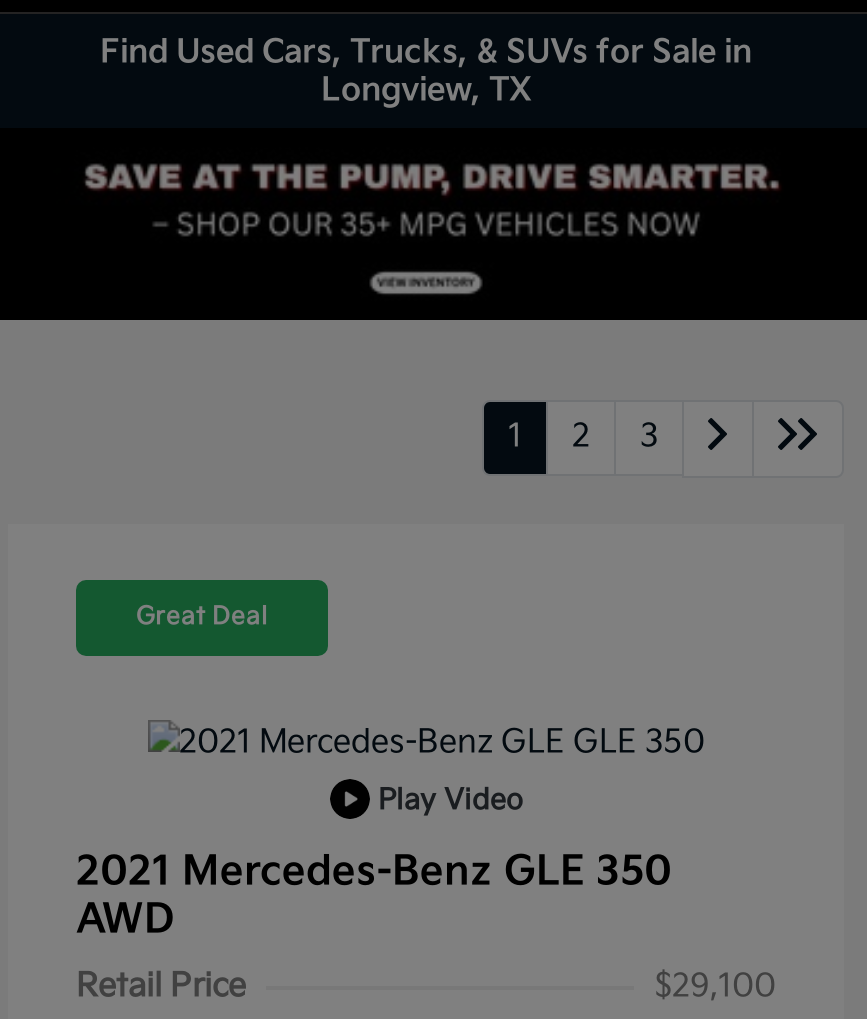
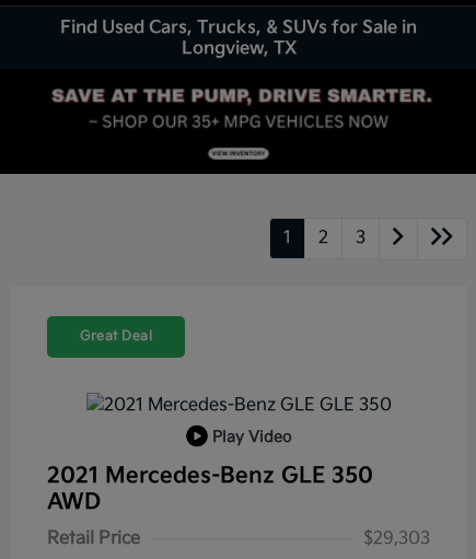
[654,968,776,1006] $29,100 -> [363,528,430,549] $29,303

